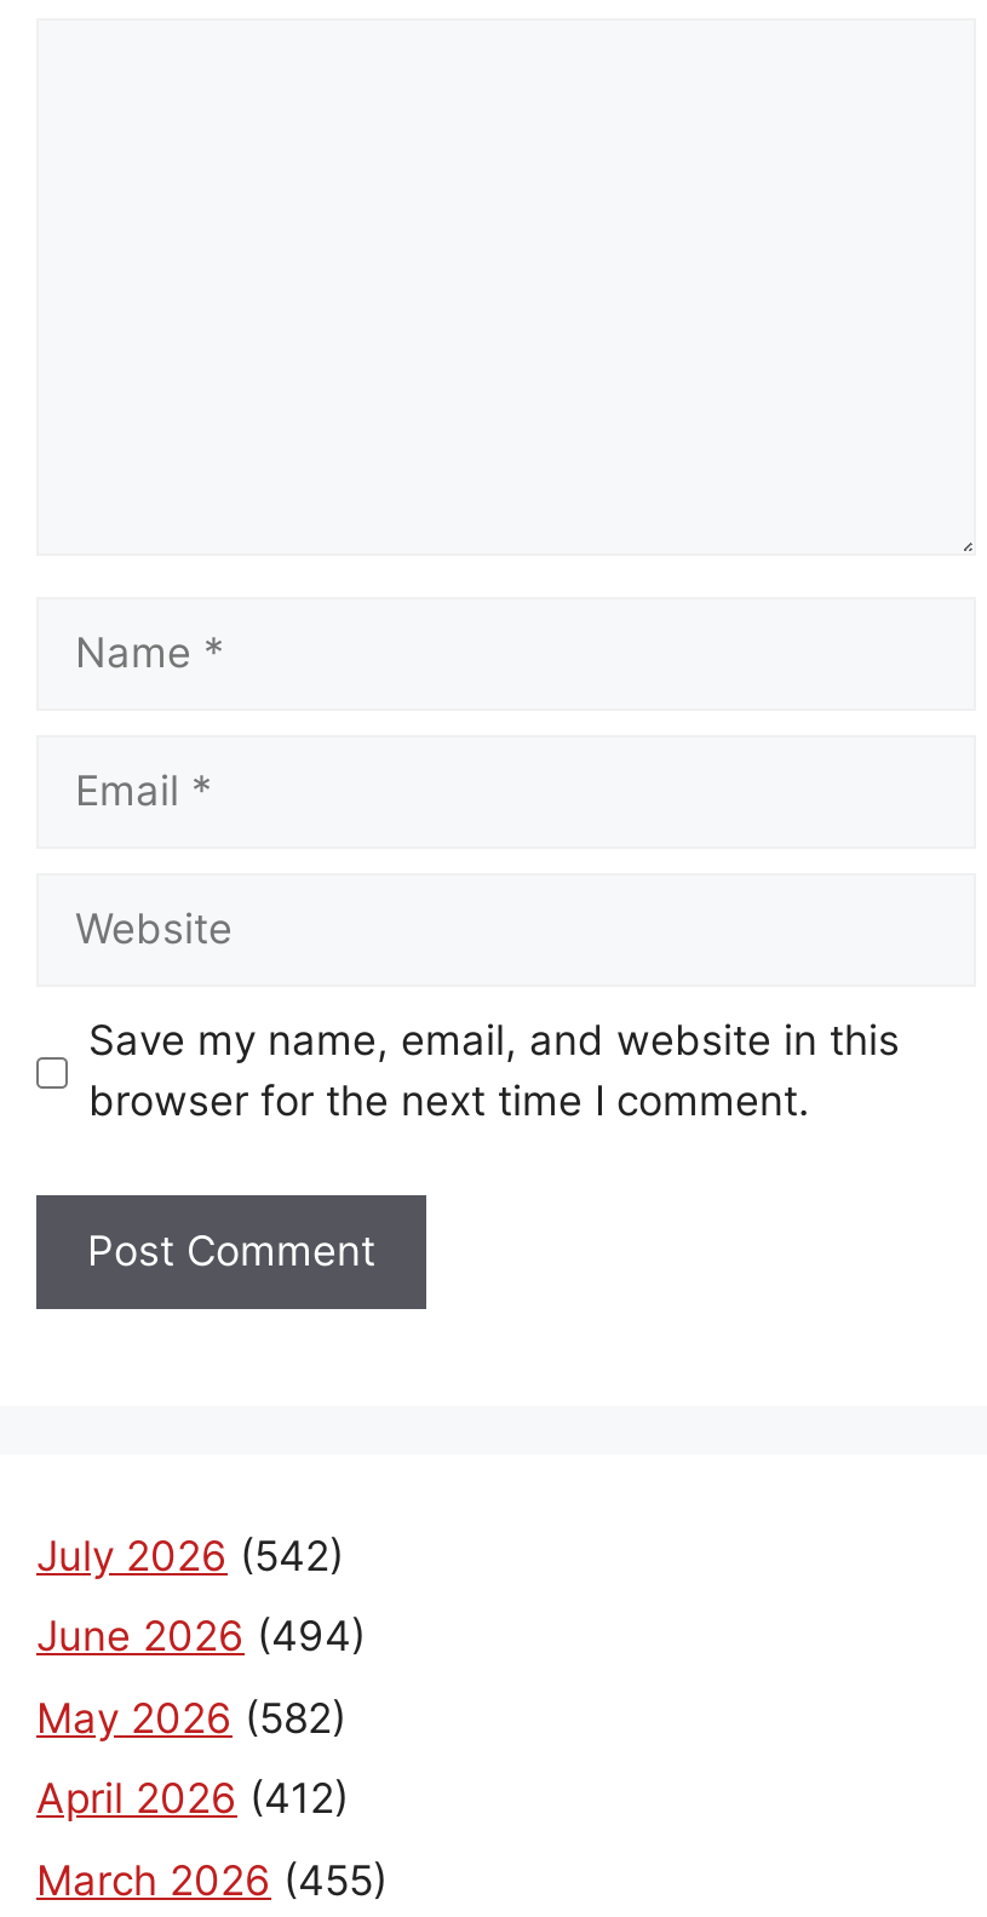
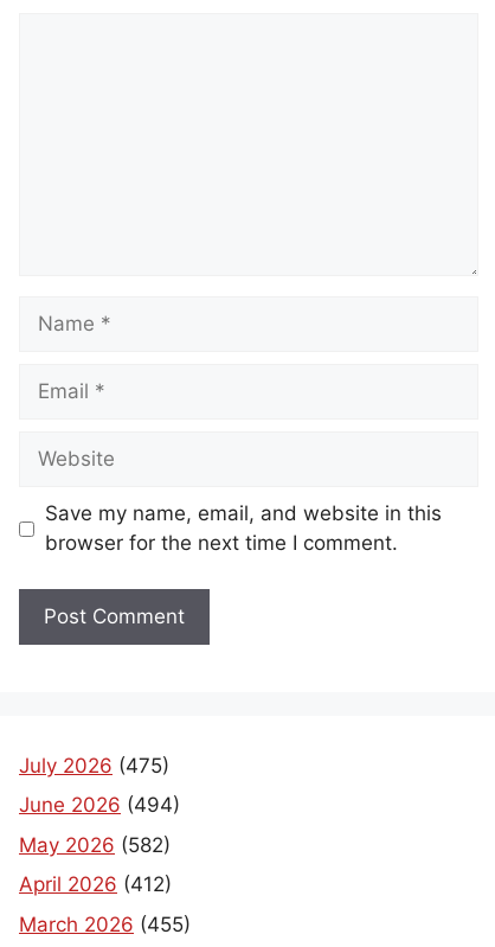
[36,1531,344,1580] July 2026 (542) -> [19,754,169,777] July 2026 (475)

